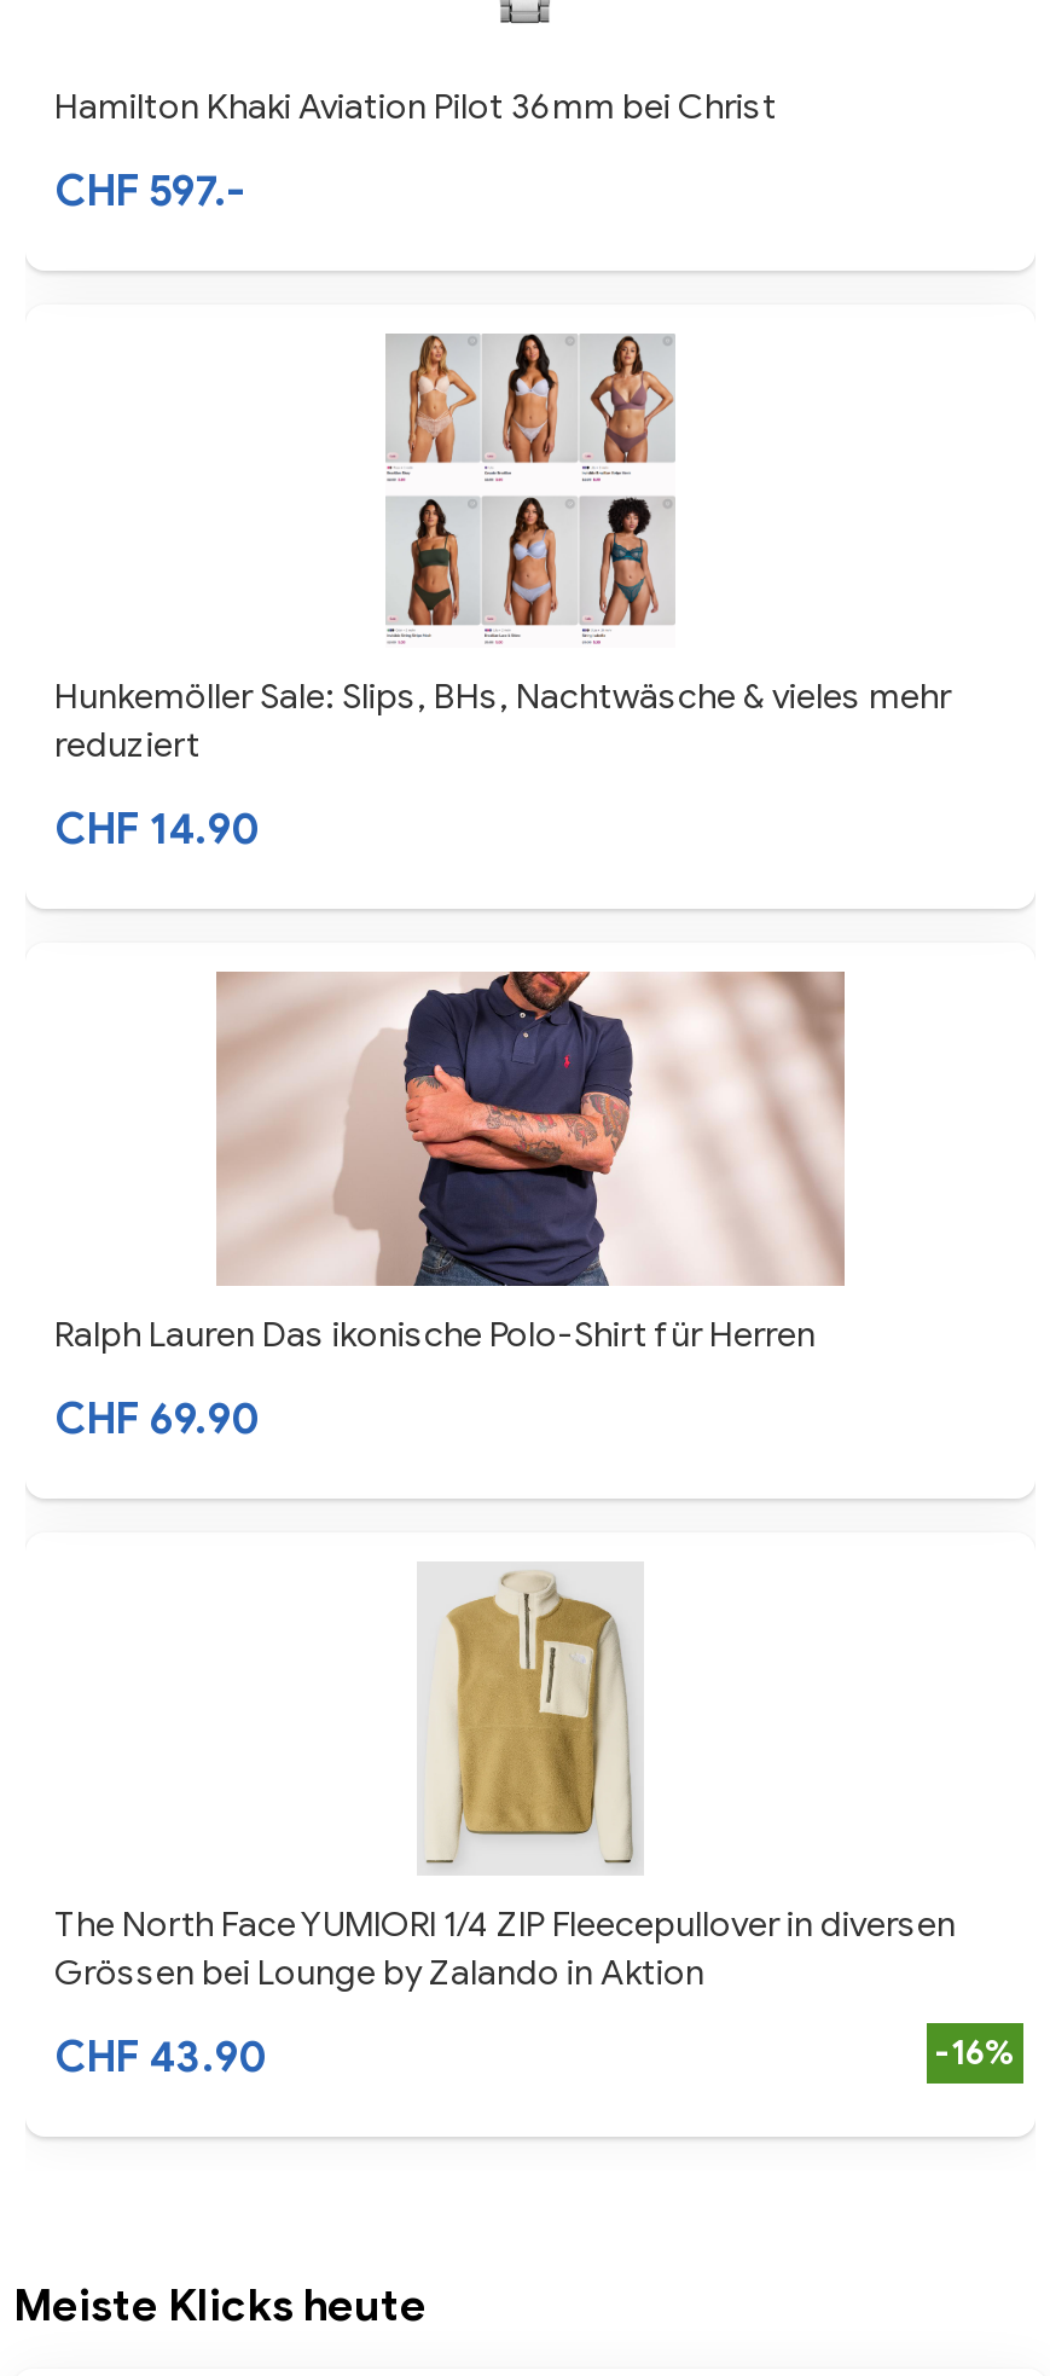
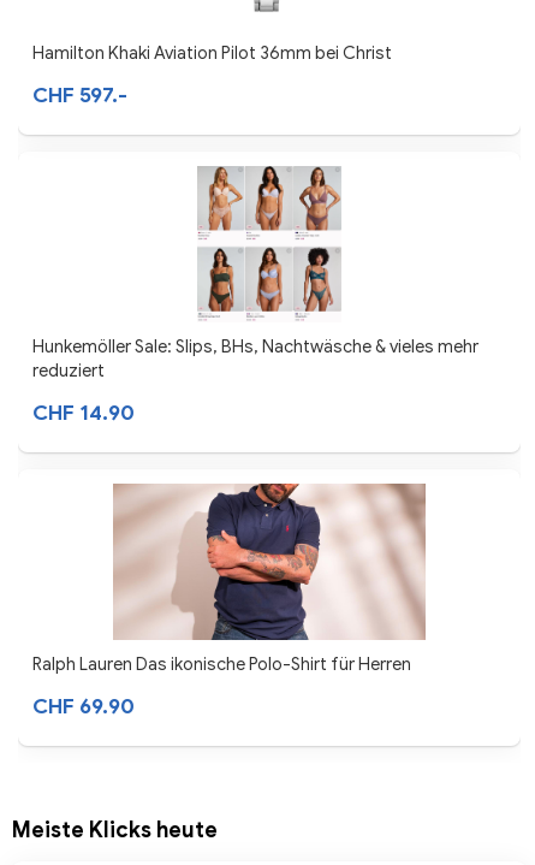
[54,1569,1016,2083] [image] | The North Face YUMIORI 1/4 ZIP Fleecepullover in diversen | Grössen bei Lounge by Zalando in Aktion | CHF 43.90 | -16% -> none

